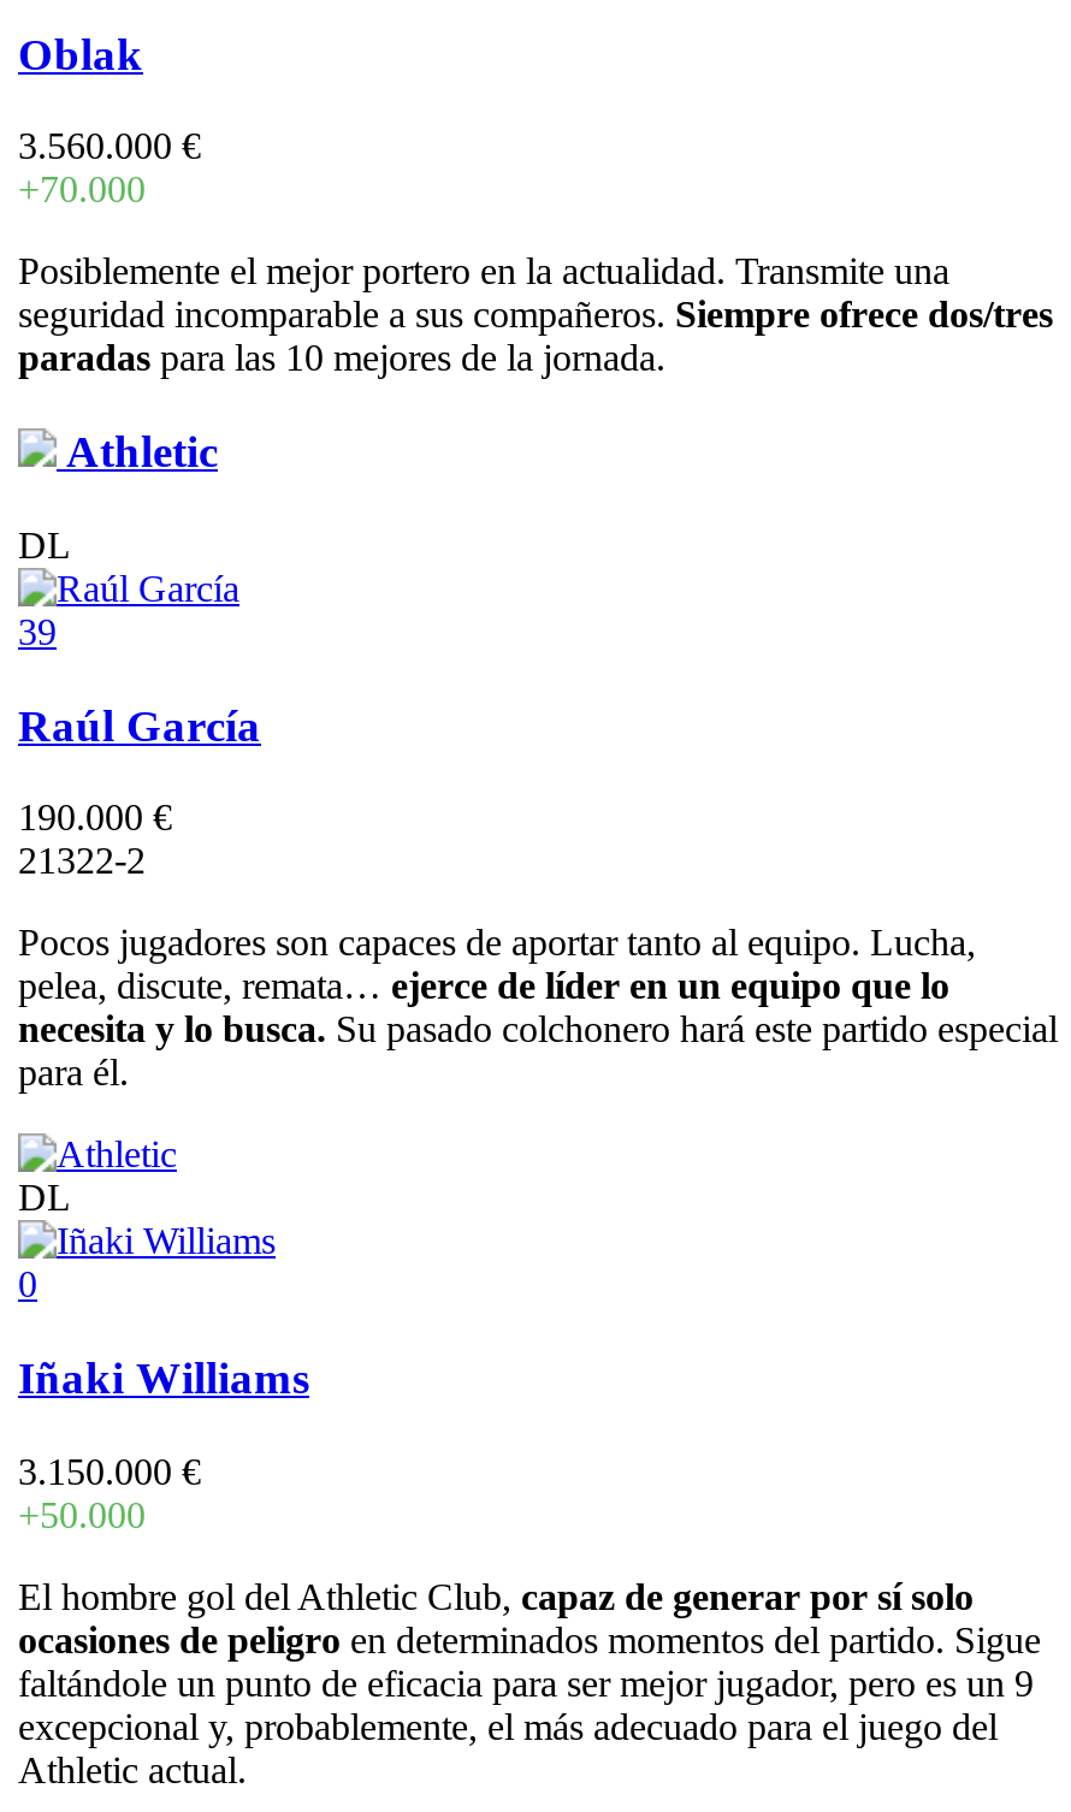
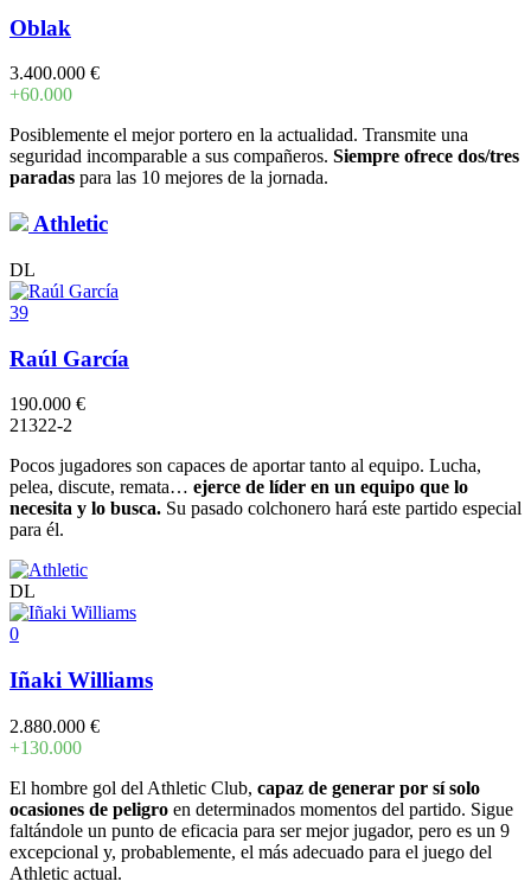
[18,126,201,167] 3.560.000 € -> [9,63,100,83] 3.400.000 €
[18,169,146,210] +70.000 -> [9,85,72,105] +60.000
[18,1450,201,1491] 3.150.000 € -> [9,716,100,736] 2.880.000 €
[18,1494,146,1535] +50.000 -> [9,737,82,757] +130.000

